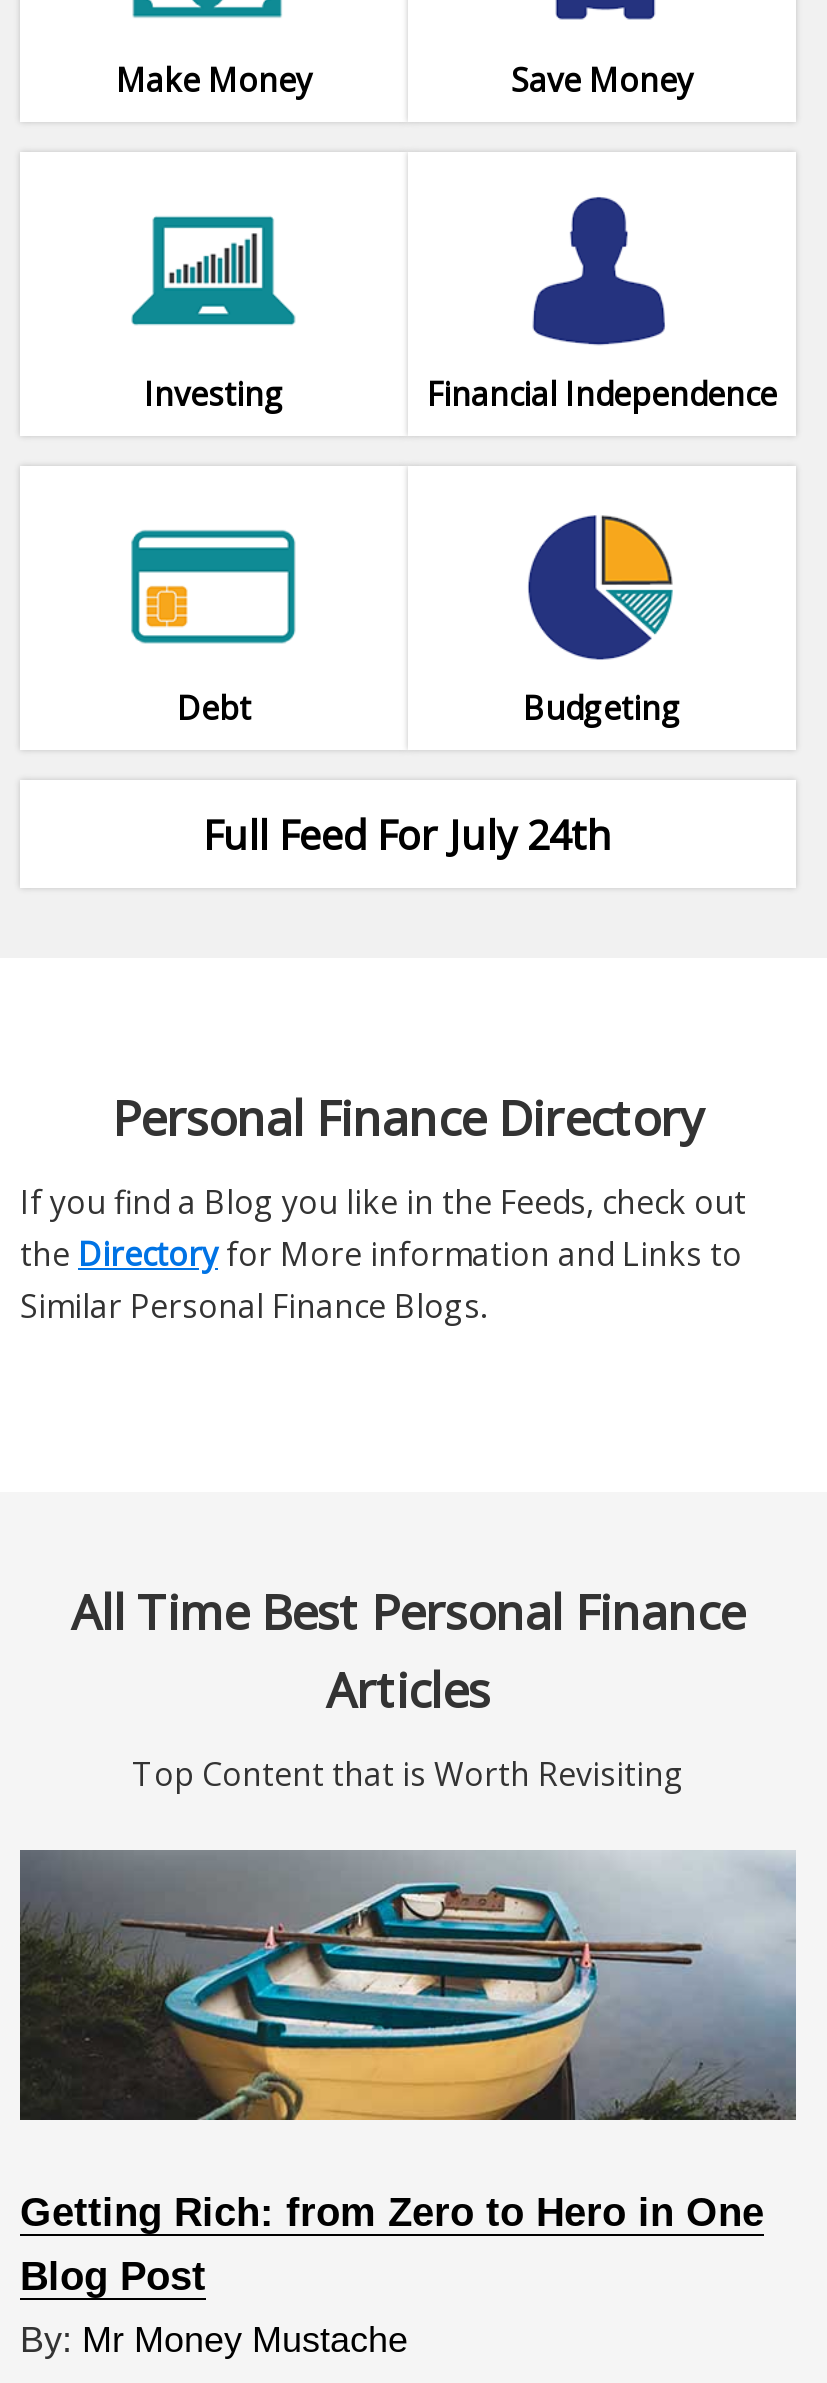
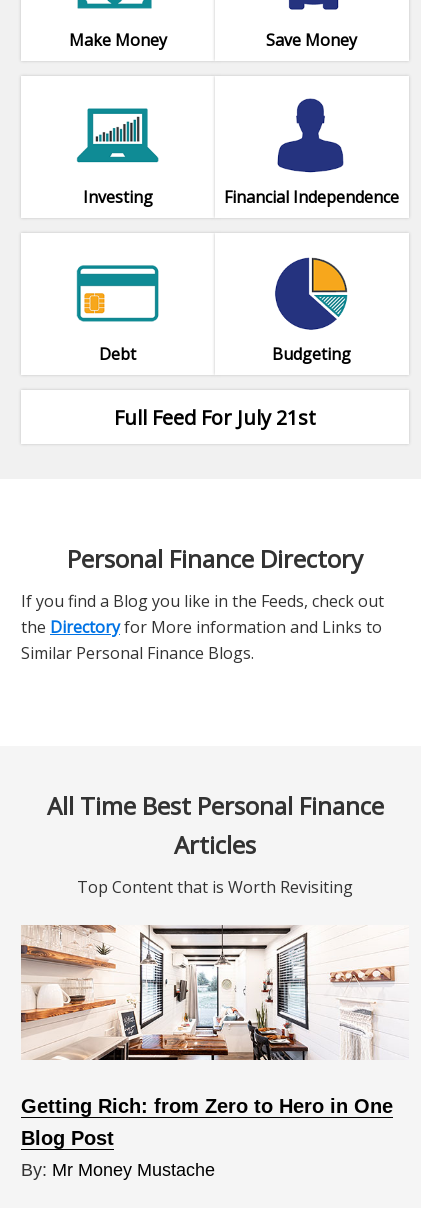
[203,809,613,863] Full Feed For July 24th -> [114,404,316,431] Full Feed For July 21st
[18,1848,798,2122] [image] -> [21,924,409,1061] [image]

